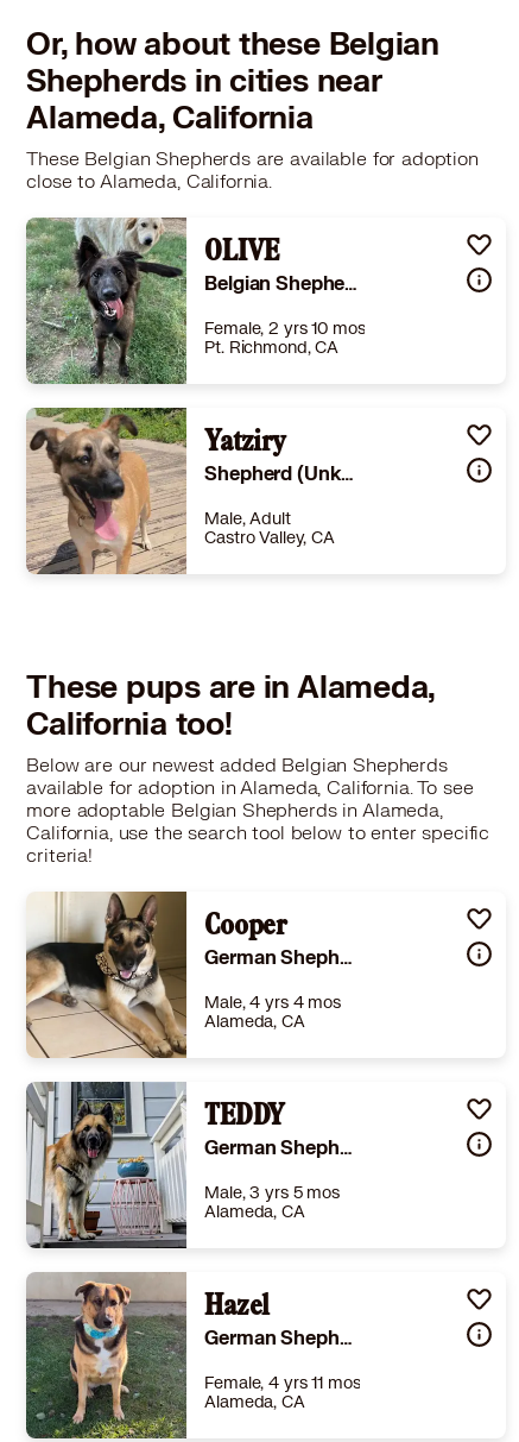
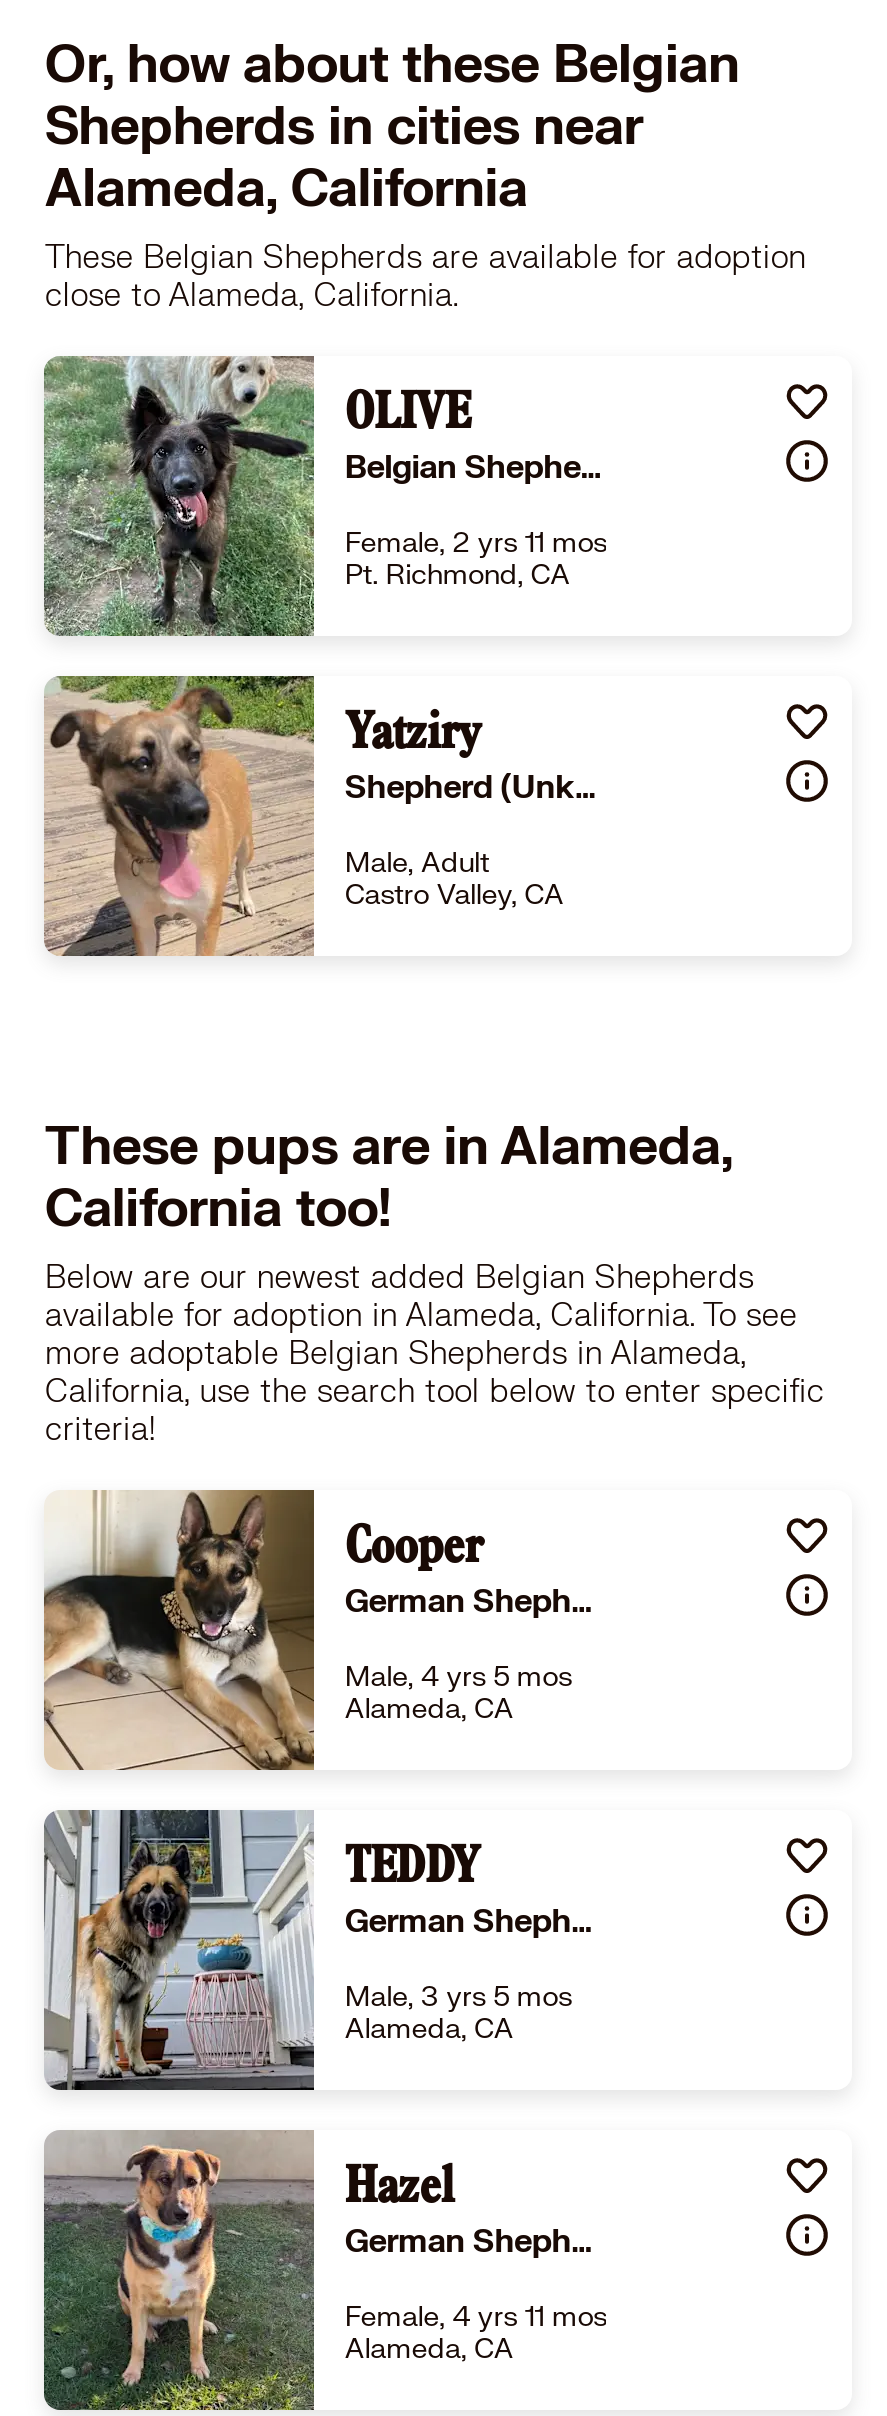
[205,317,365,337] Female, 2 yrs 10 mos -> [345,524,607,558] Female, 2 yrs 11 mos
[205,991,341,1012] Male, 4 yrs 4 mos -> [345,1658,572,1692] Male, 4 yrs 5 mos

